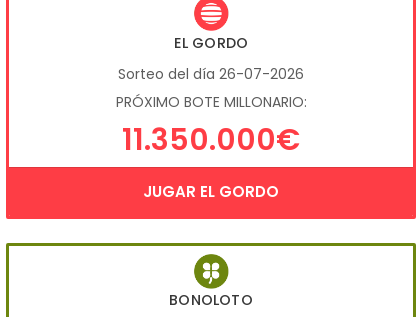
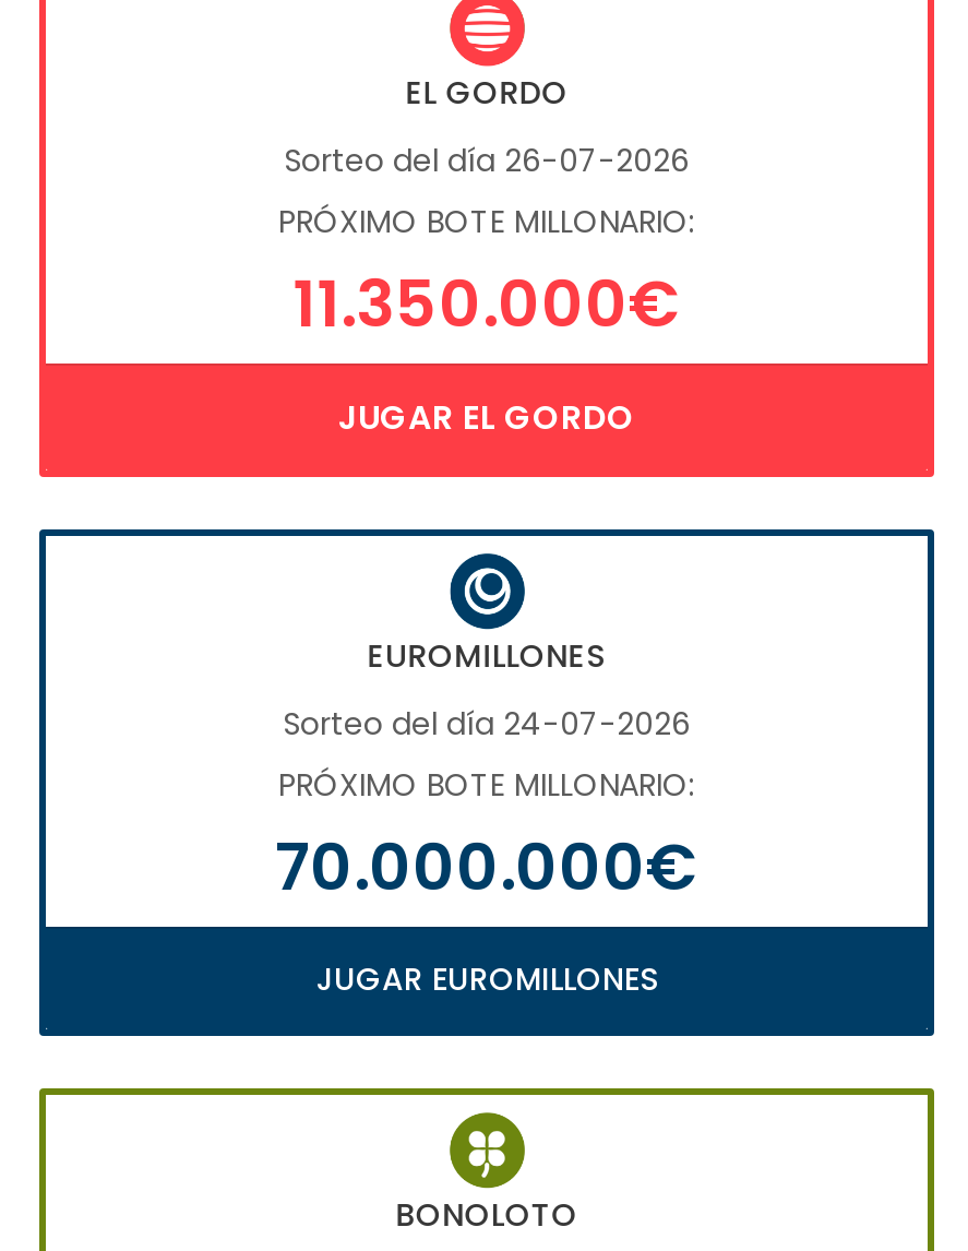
none -> [37,526,936,1039] [image] | EUROMILLONES | Sorteo del día 24-07-2026 | PRÓXIMO BOTE MILLONARIO: | 70.000.000€ | JUGAR EUROMILLONES

